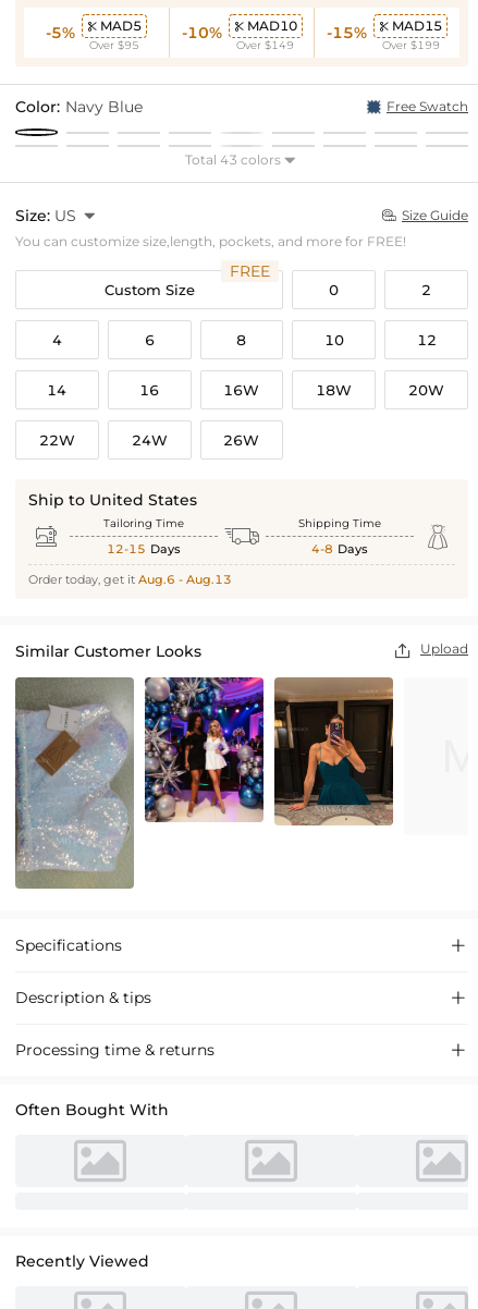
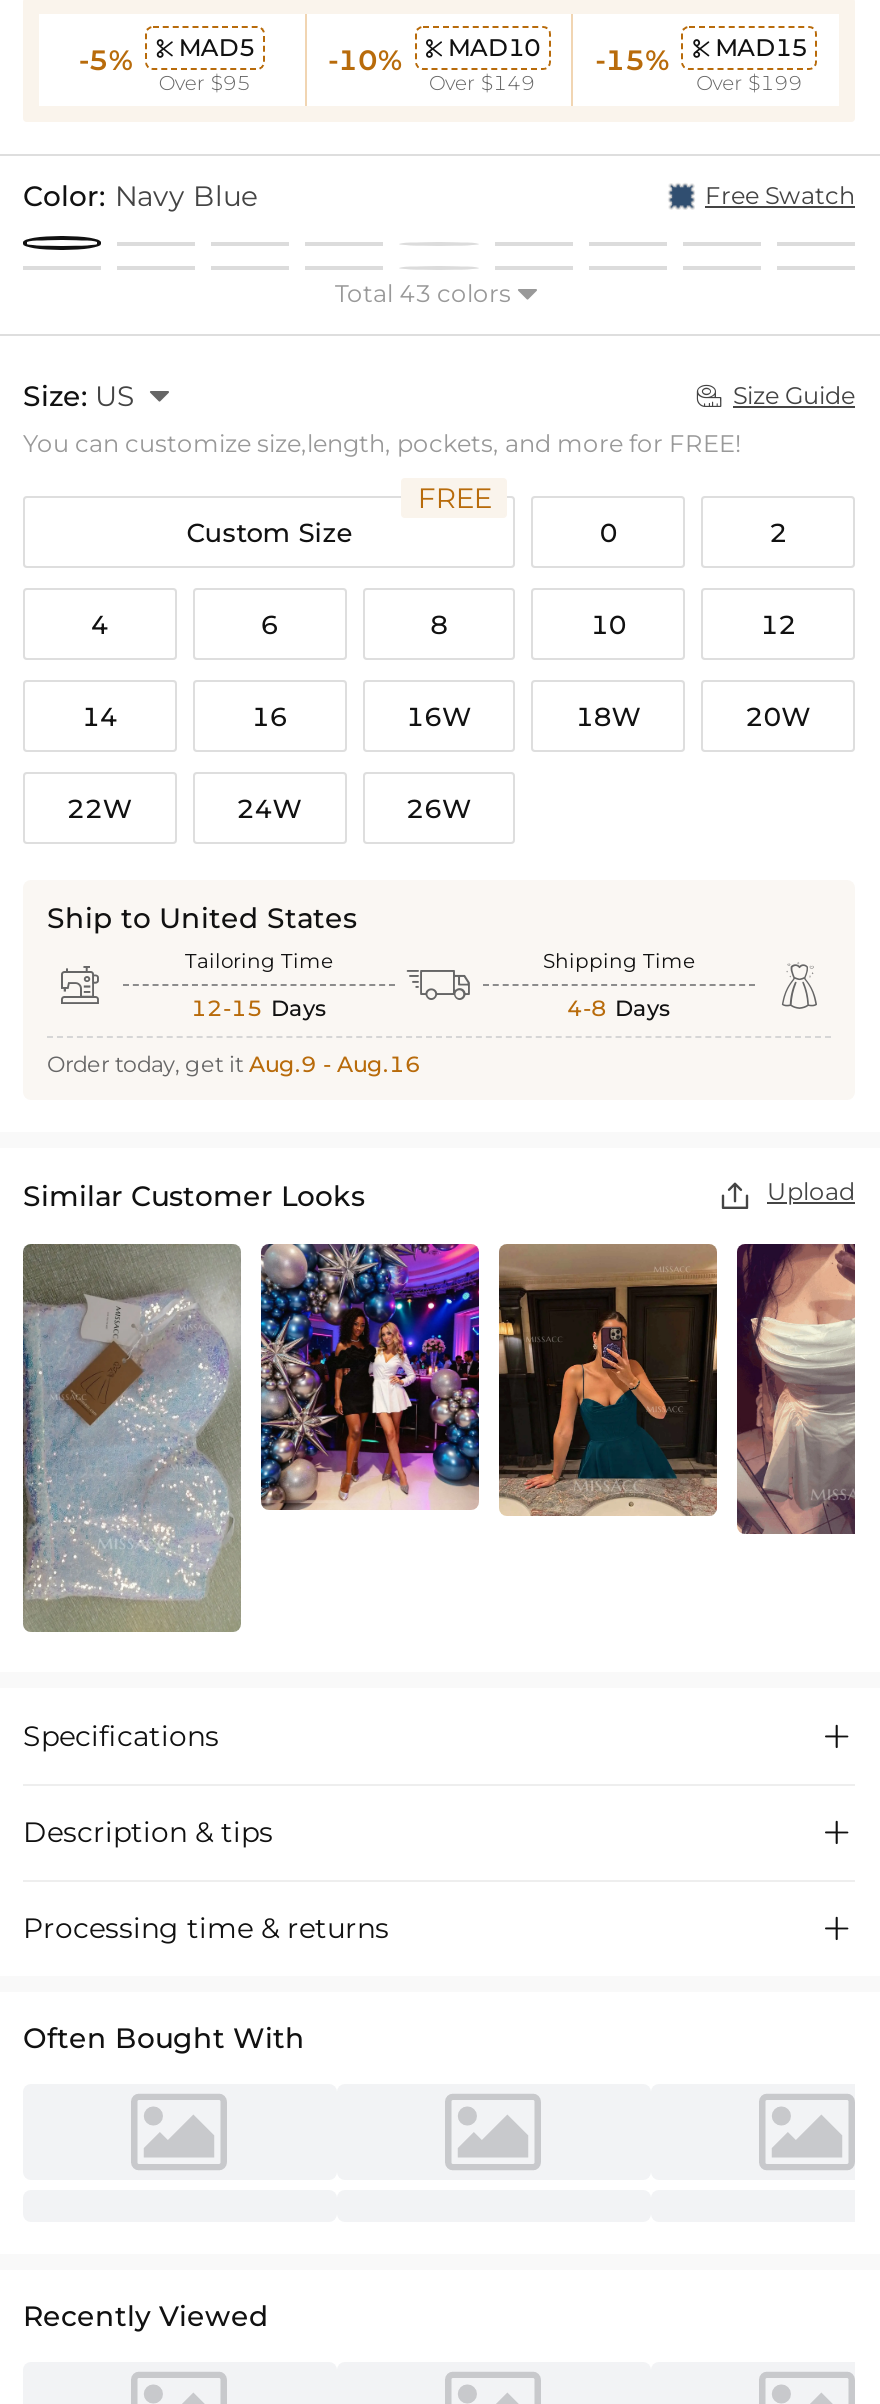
[28,572,232,587] Order today, get it Aug.6 - Aug.13 -> [47,1051,421,1079] Order today, get it Aug.9 - Aug.16
none -> [735,1242,857,1536] [image]

